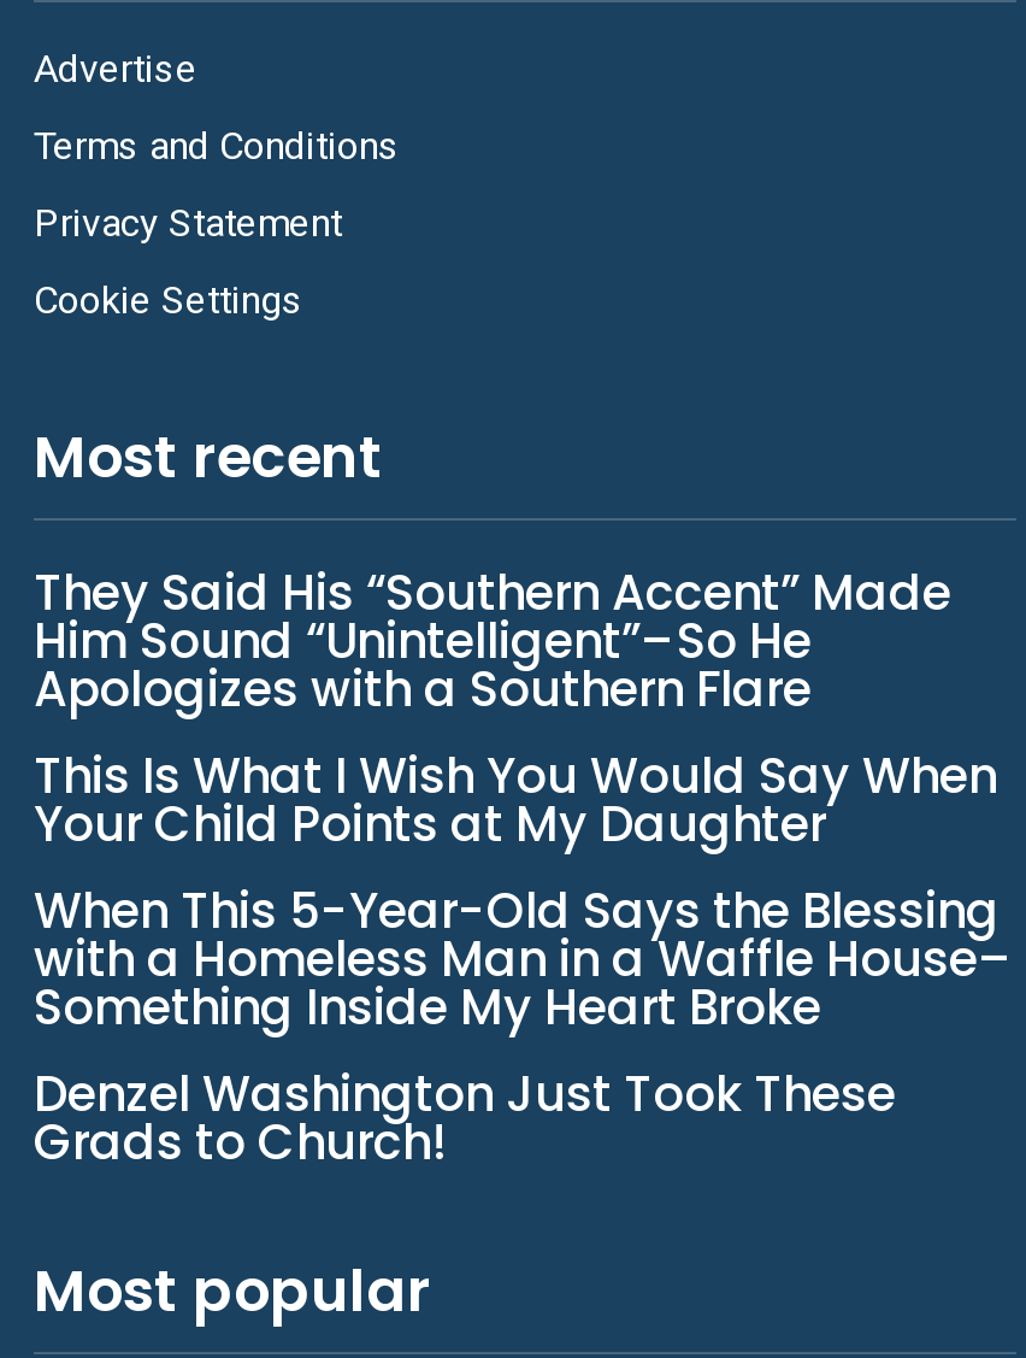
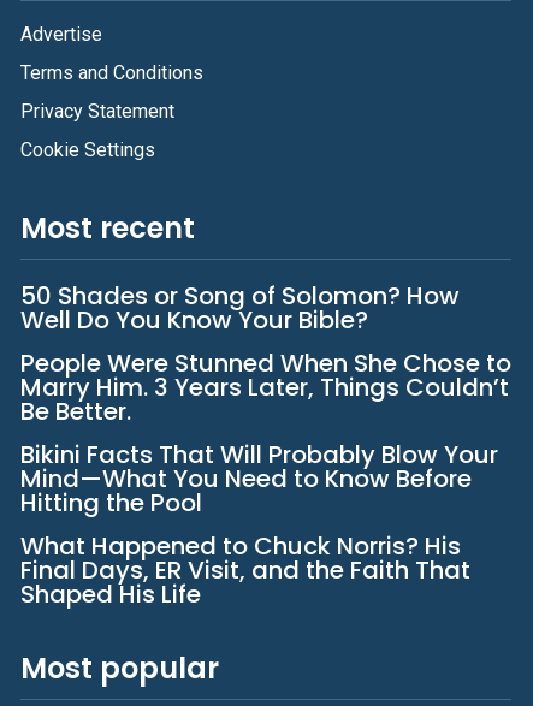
[34,560,1014,1177] They Said His “Southern Accent” Made | Him Sound “Unintelligent”–So He | Apologizes with a Southern Flare | This Is What I Wish You Would Say When | Your Child Points at My Daughter | When This 5-Year-Old Says the Blessing | with a Homeless Man in a Waffle House– | Something Inside My Heart Broke | Denzel Washington Just Took These | Grads to Church! -> [20,279,511,611] 50 Shades or Song of Solomon? How | Well Do You Know Your Bible? | People Were Stunned When She Chose to | Marry Him. 3 Years Later, Things Couldn’t | Be Better. | Bikini Facts That Will Probably Blow Your | Mind—What You Need to Know Before | Hitting the Pool | What Happened to Chuck Norris? His | Final Days, ER Visit, and the Faith That | Shaped His Life

